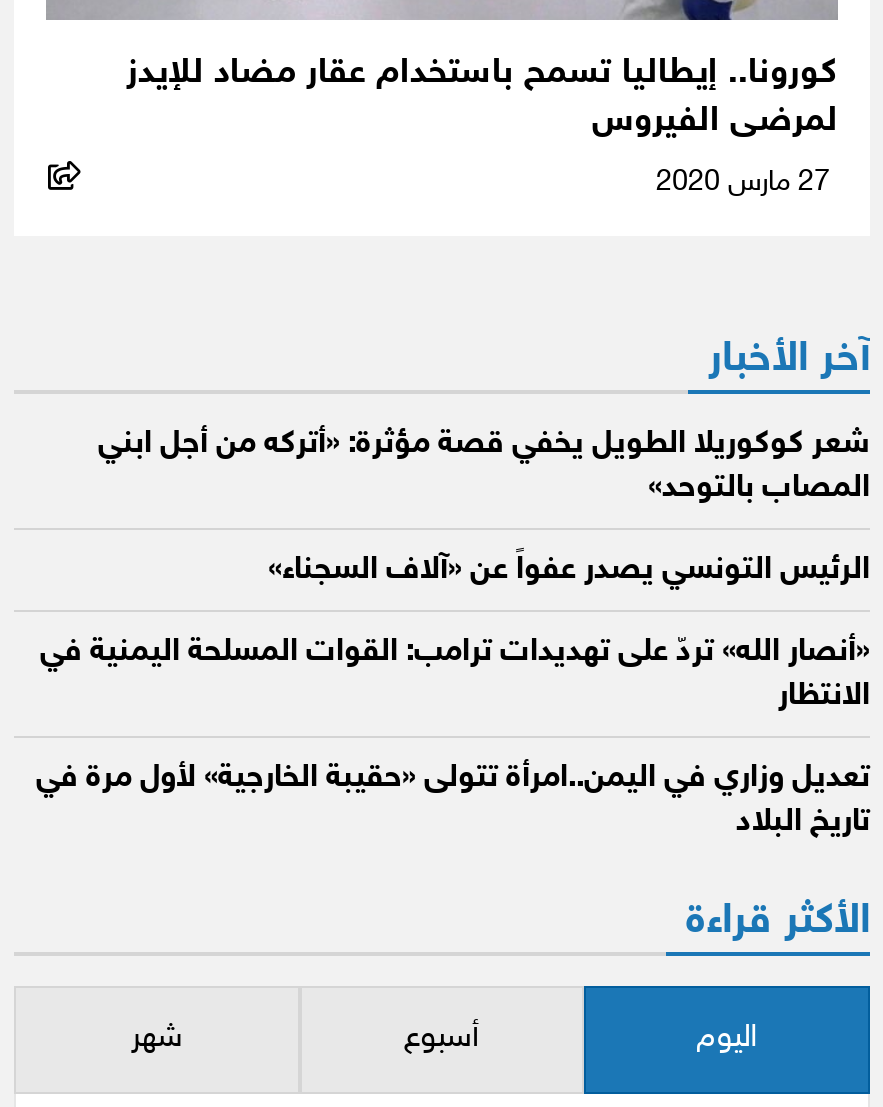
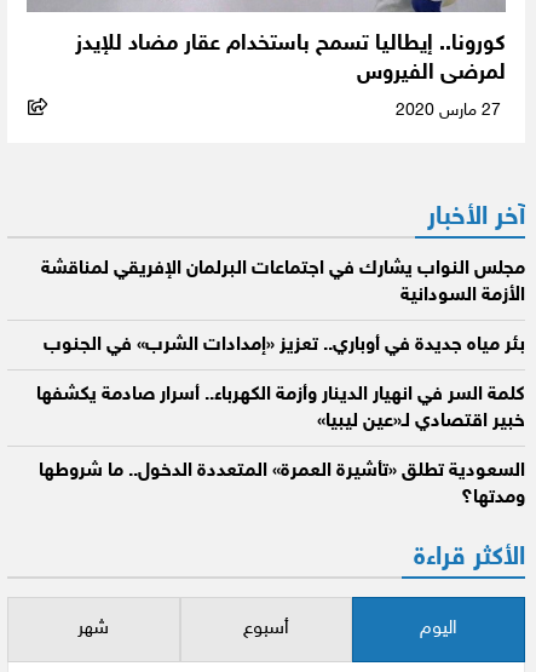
[98,427,870,509] شعر كوكوريلا الطويل يخفي قصة مؤثرة: «أتركه من أجل ابني | المصاب بالتوحد» -> [41,258,525,308] مجلس النواب يشارك في اجتماعات البرلمان الإفريقي لمناقشة | الأزمة السودانية
[268,553,870,591] الرئيس التونسي يصدر عفواً عن «آلاف السجناء» -> [44,335,525,358] بئر مياه جديدة في أوباري.. تعزيز «إمدادات الشرب» في الجنوب
[40,635,870,717] «أنصار الله» تردّ على تهديدات ترامب: القوات المسلحة اليمنية في | الانتظار -> [36,384,525,434] كلمة السر في انهيار الدينار وأزمة الكهرباء.. أسرار صادمة يكشفها | خبير اقتصادي لـ«عين ليبيا»
[36,761,870,843] تعديل وزاري في اليمن..امرأة تتولى «حقيبة الخارجية» لأول مرة في | تاريخ البلاد -> [39,460,525,510] السعودية تطلق «تأشيرة العمرة» المتعددة الدخول.. ما شروطها | ومدتها؟

